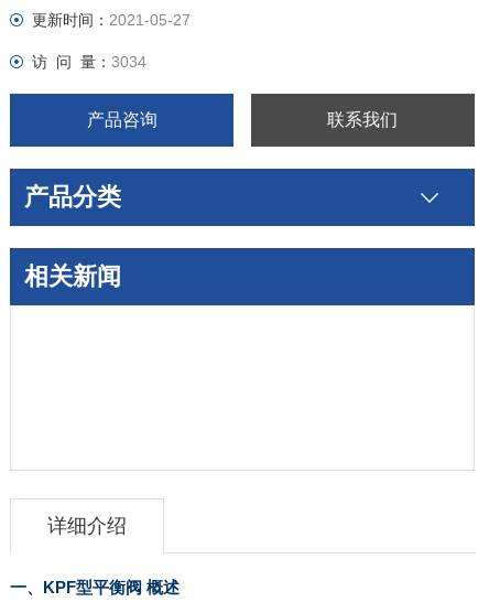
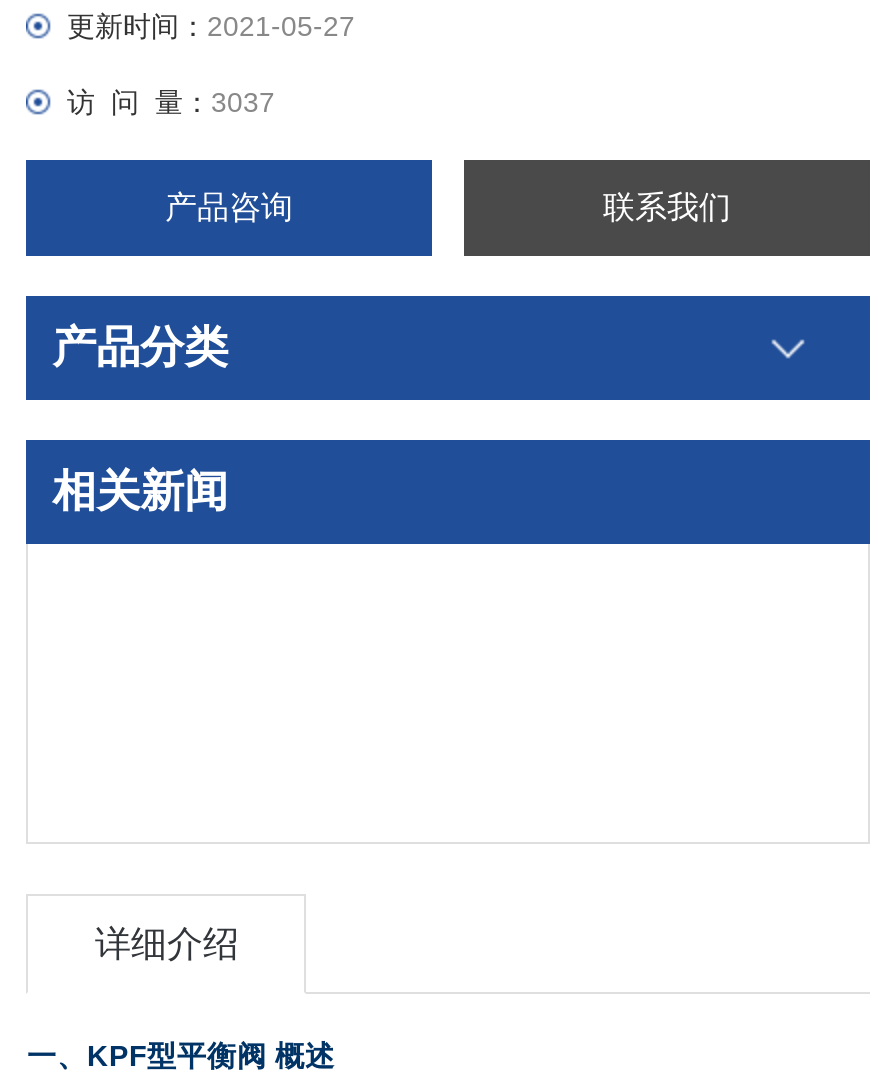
[32,53,147,71] 访 问 量：3034 -> [67,86,275,118] 访 问 量：3037

